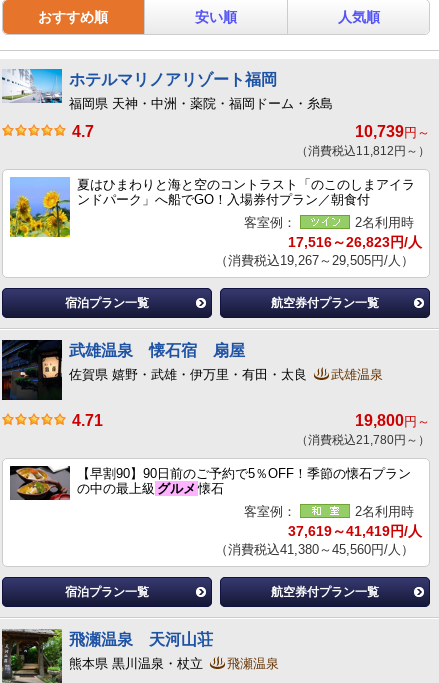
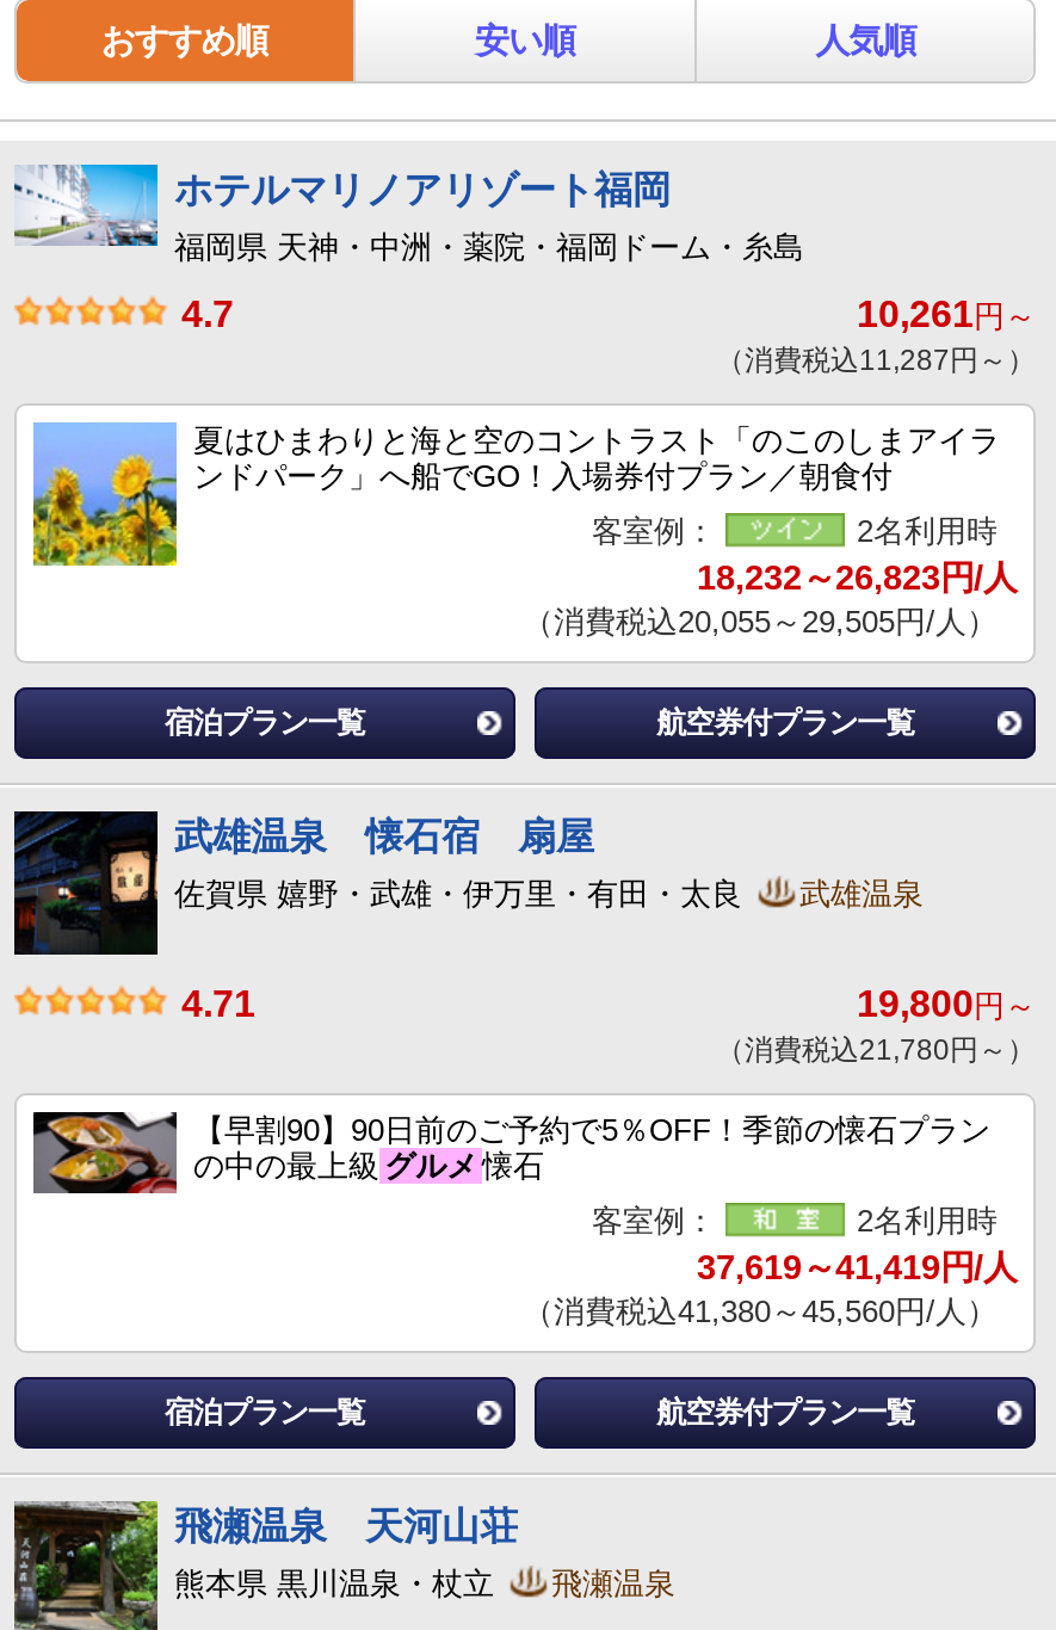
[355,123,430,140] 10,739円～ -> [857,294,1036,334] 10,261円～
[296,144,430,158] （消費税込11,812円～） -> [716,344,1036,377] （消費税込11,287円～）
[288,234,422,250] 17,516～26,823円/人 -> [697,558,1017,597] 18,232～26,823円/人
[215,253,414,268] （消費税込19,267～29,505円/人） -> [523,604,998,640] （消費税込20,055～29,505円/人）

